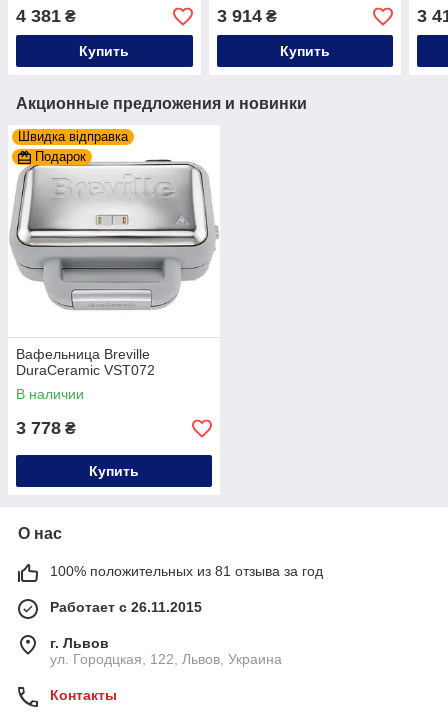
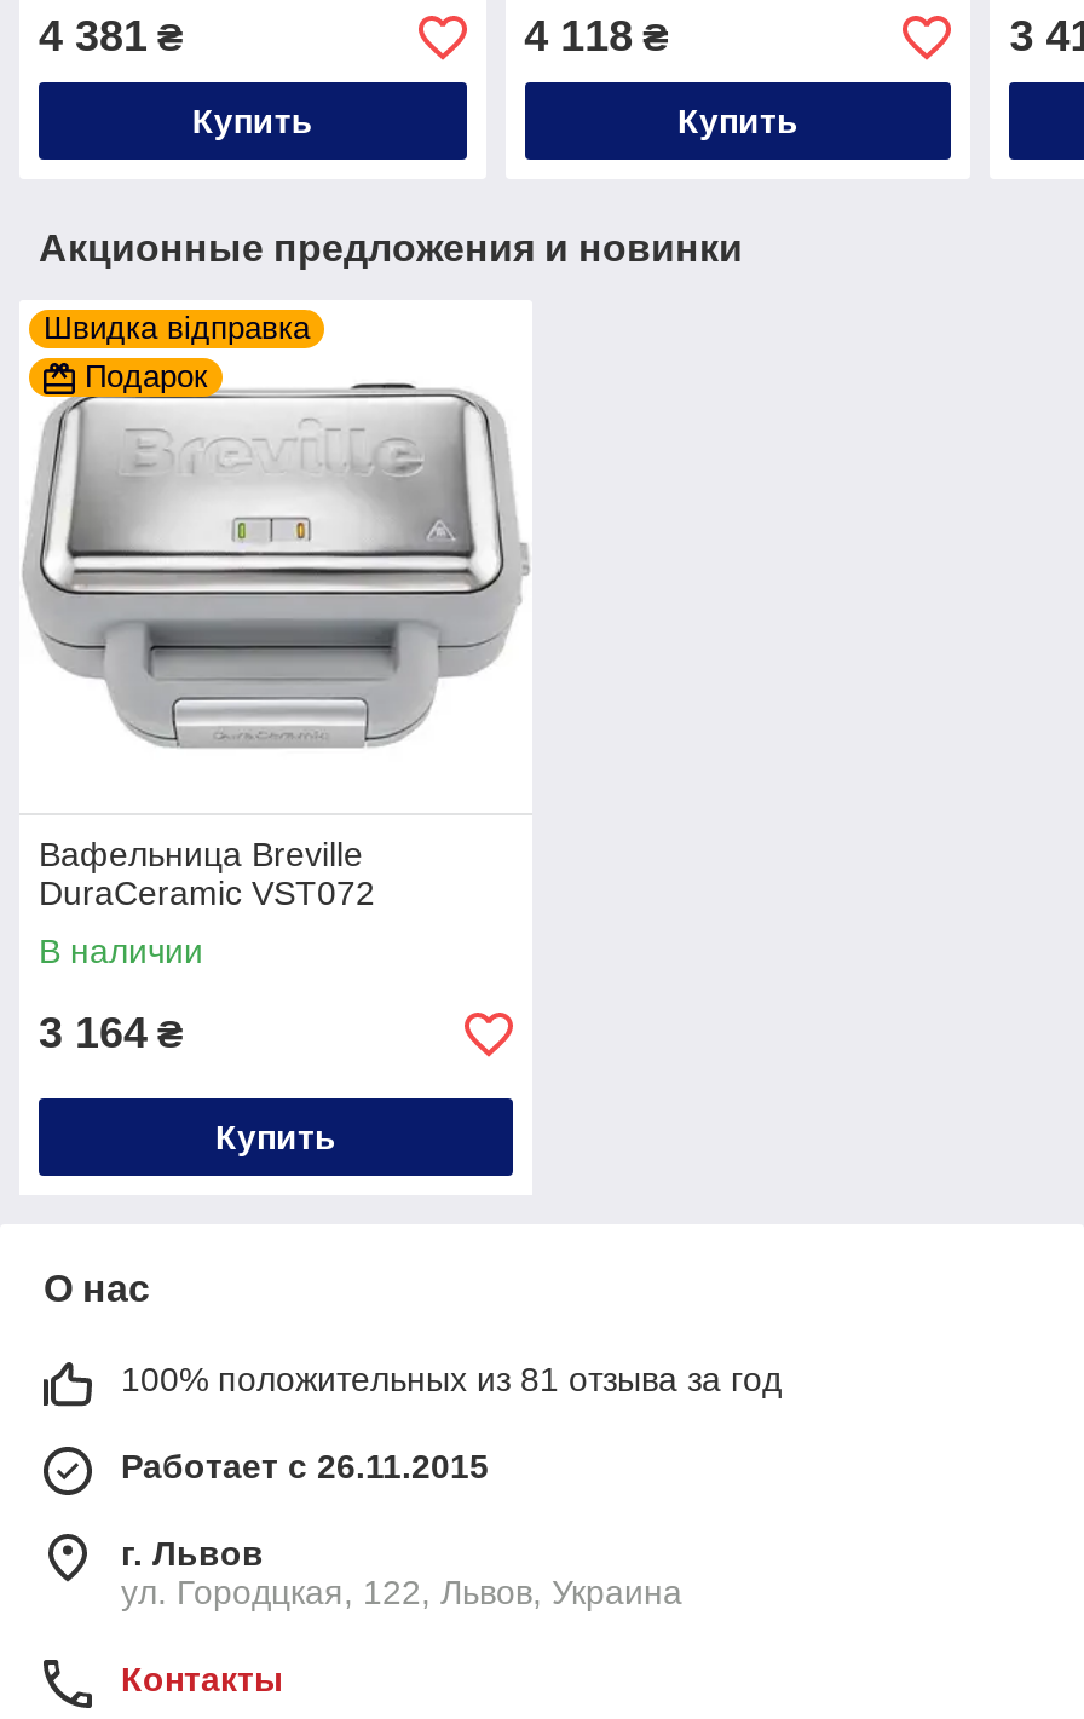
[217,6,277,26] 3 914 ₴ -> [524,13,669,61] 4 118 ₴
[16,418,76,438] 3 778 ₴ -> [39,1009,184,1058] 3 164 ₴

